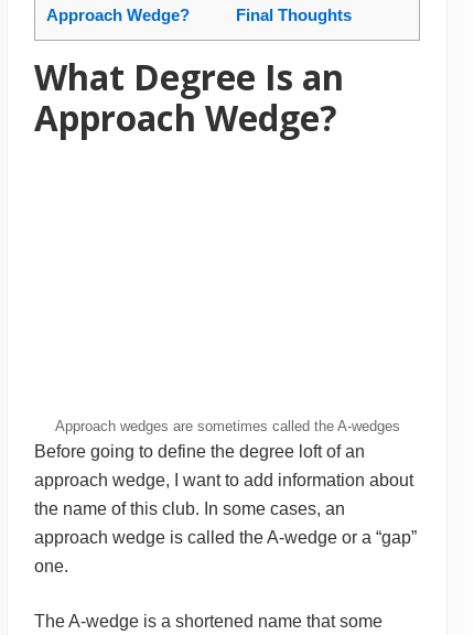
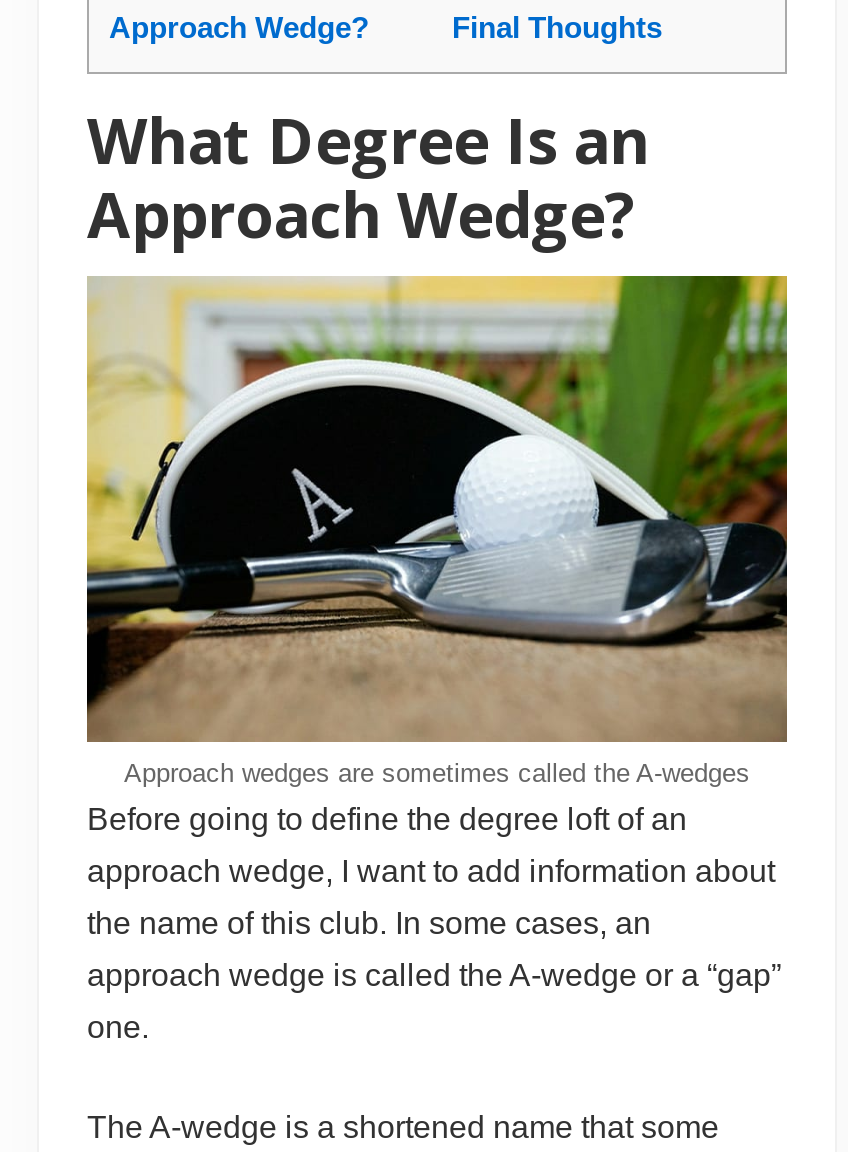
none -> [85,274,789,744] [image]

